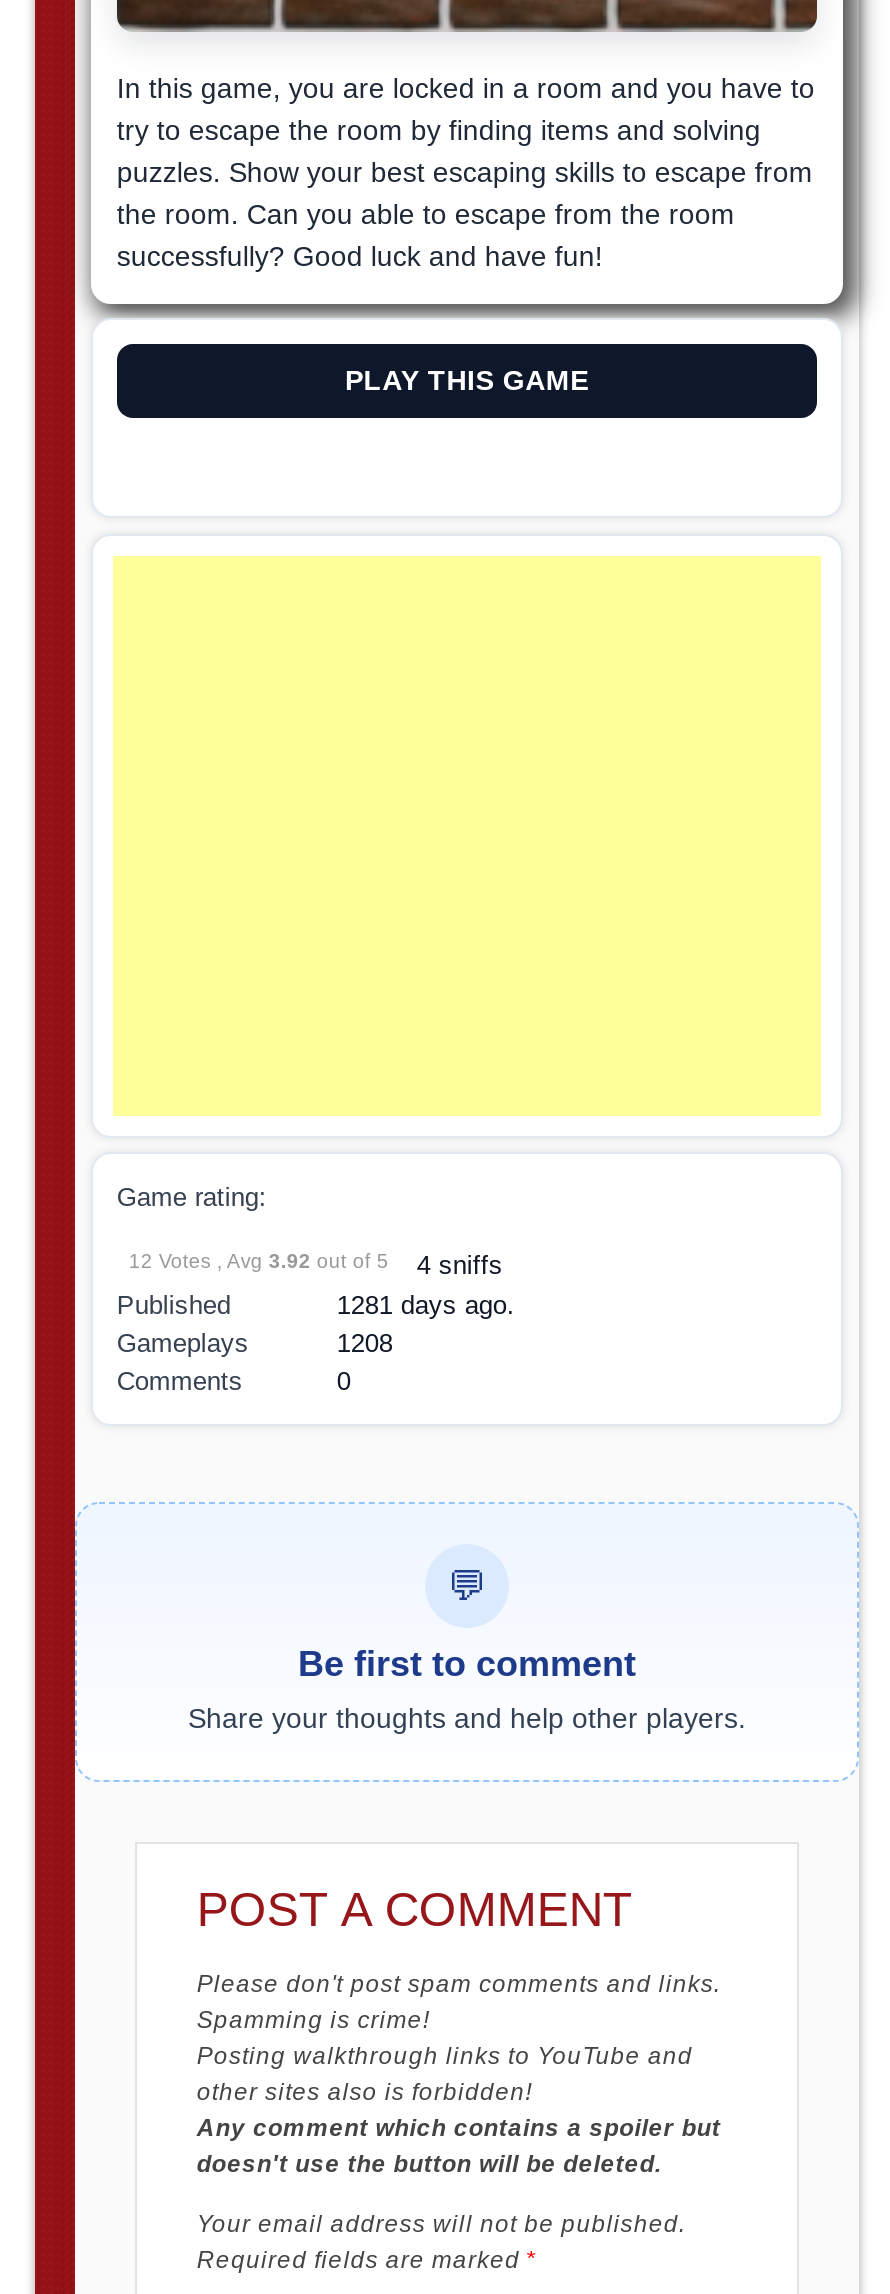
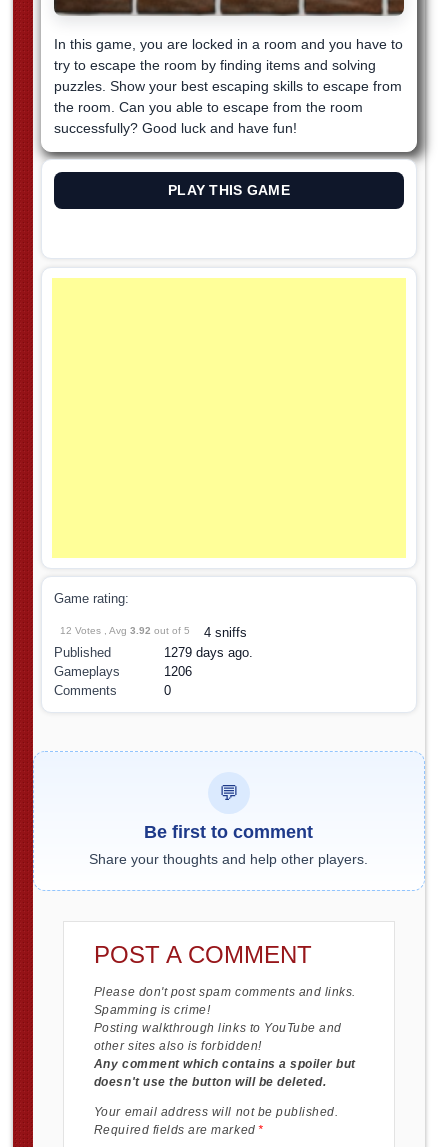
[337,1290,515,1320] 1281 days ago. -> [164,645,253,660] 1279 days ago.
[337,1328,393,1358] 1208 -> [164,664,192,679] 1206

